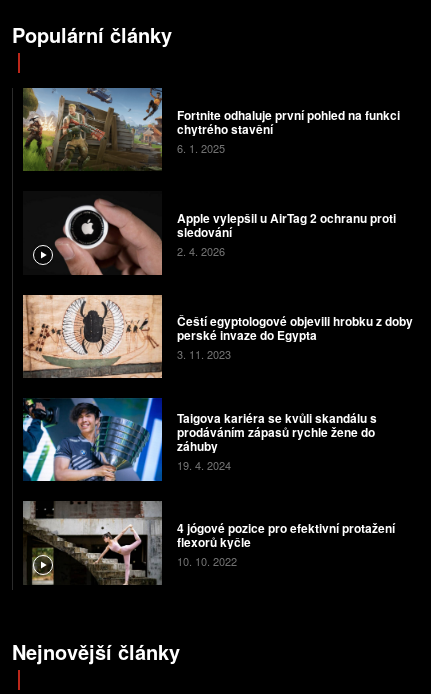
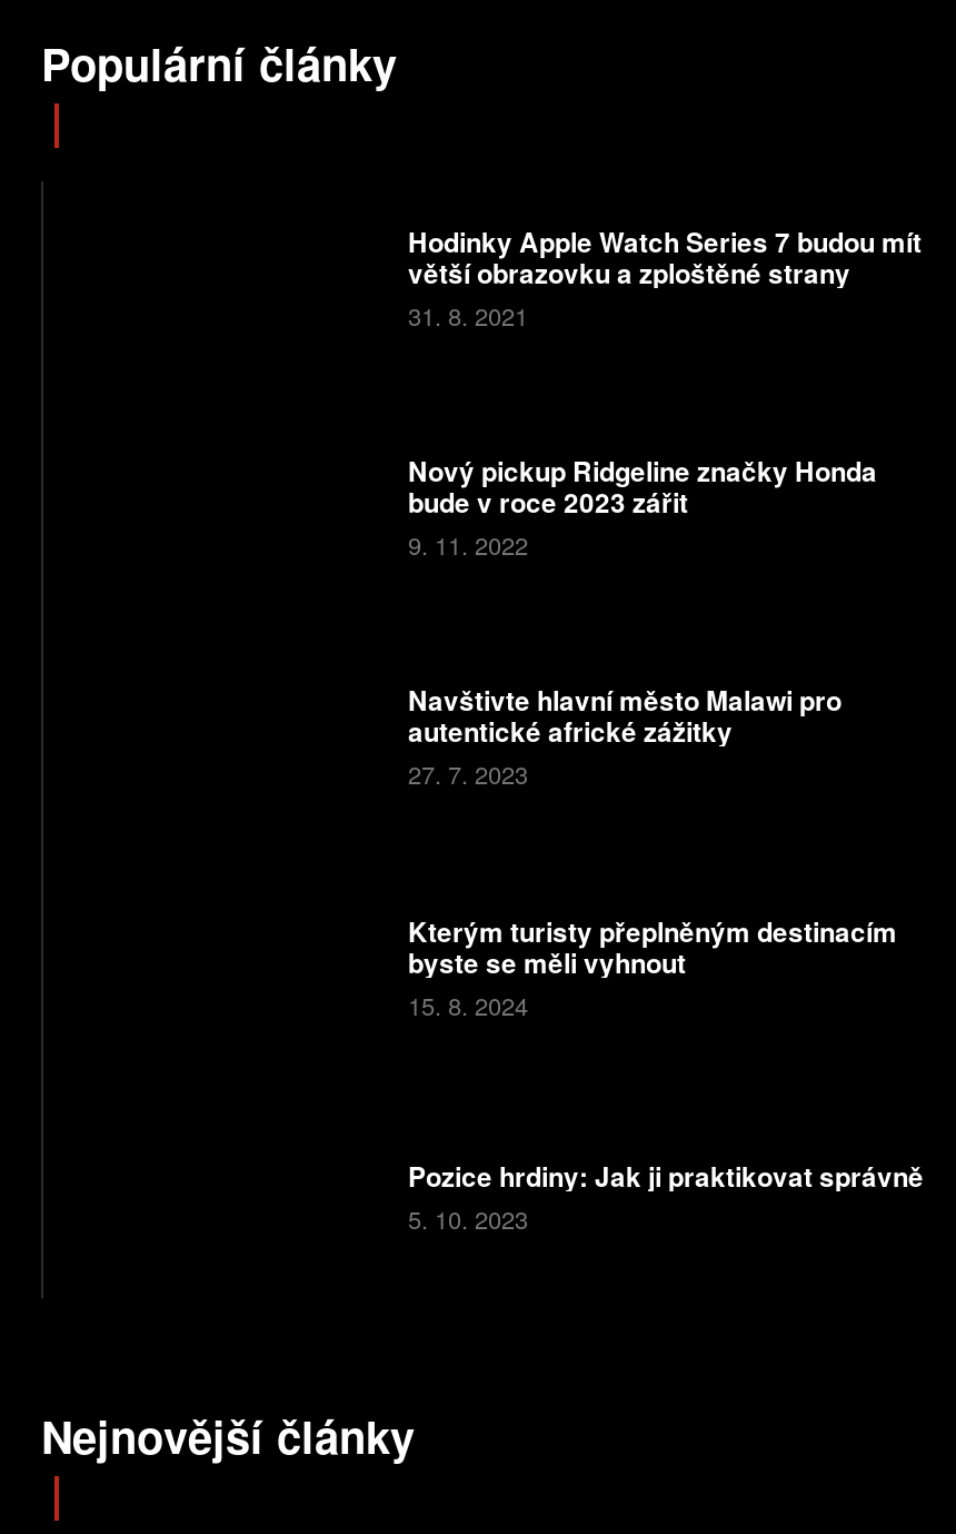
[22,87,163,172] [image] -> none
[177,106,400,156] Fortnite odhaluje první pohled na funkci | chytrého stavění | 6. 1. 2025 -> [408,221,921,332] Hodinky Apple Watch Series 7 budou mít | větší obrazovku a zploštěné strany | 31. 8. 2021
[32,197,163,276] [image] -> none
[177,209,396,259] Apple vylepšil u AirTag 2 ochranu proti | sledování | 2. 4. 2026 -> [408,451,877,562] Nový pickup Ridgeline značky Honda | bude v roce 2023 zářit | 9. 11. 2022
[22,294,163,379] [image] -> none
[177,312,413,362] Čeští egyptologové objevili hrobku z doby | perské invaze do Egypta | 3. 11. 2023 -> [408,681,841,792] Navštivte hlavní město Malawi pro | autentické africké zážitky | 27. 7. 2023
[22,397,163,482] [image] -> none
[177,409,377,473] Taigova kariéra se kvůli skandálu s | prodáváním zápasů rychle žene do | záhuby | 19. 4. 2024 -> [408,911,897,1022] Kterým turisty přeplněným destinacím | byste se měli vyhnout | 15. 8. 2024
[22,500,163,586] [image] -> none
[177,519,395,569] 4 jógové pozice pro efektivní protažení | flexorů kyčle | 10. 10. 2022 -> [408,1156,924,1236] Pozice hrdiny: Jak ji praktikovat správně | 5. 10. 2023

